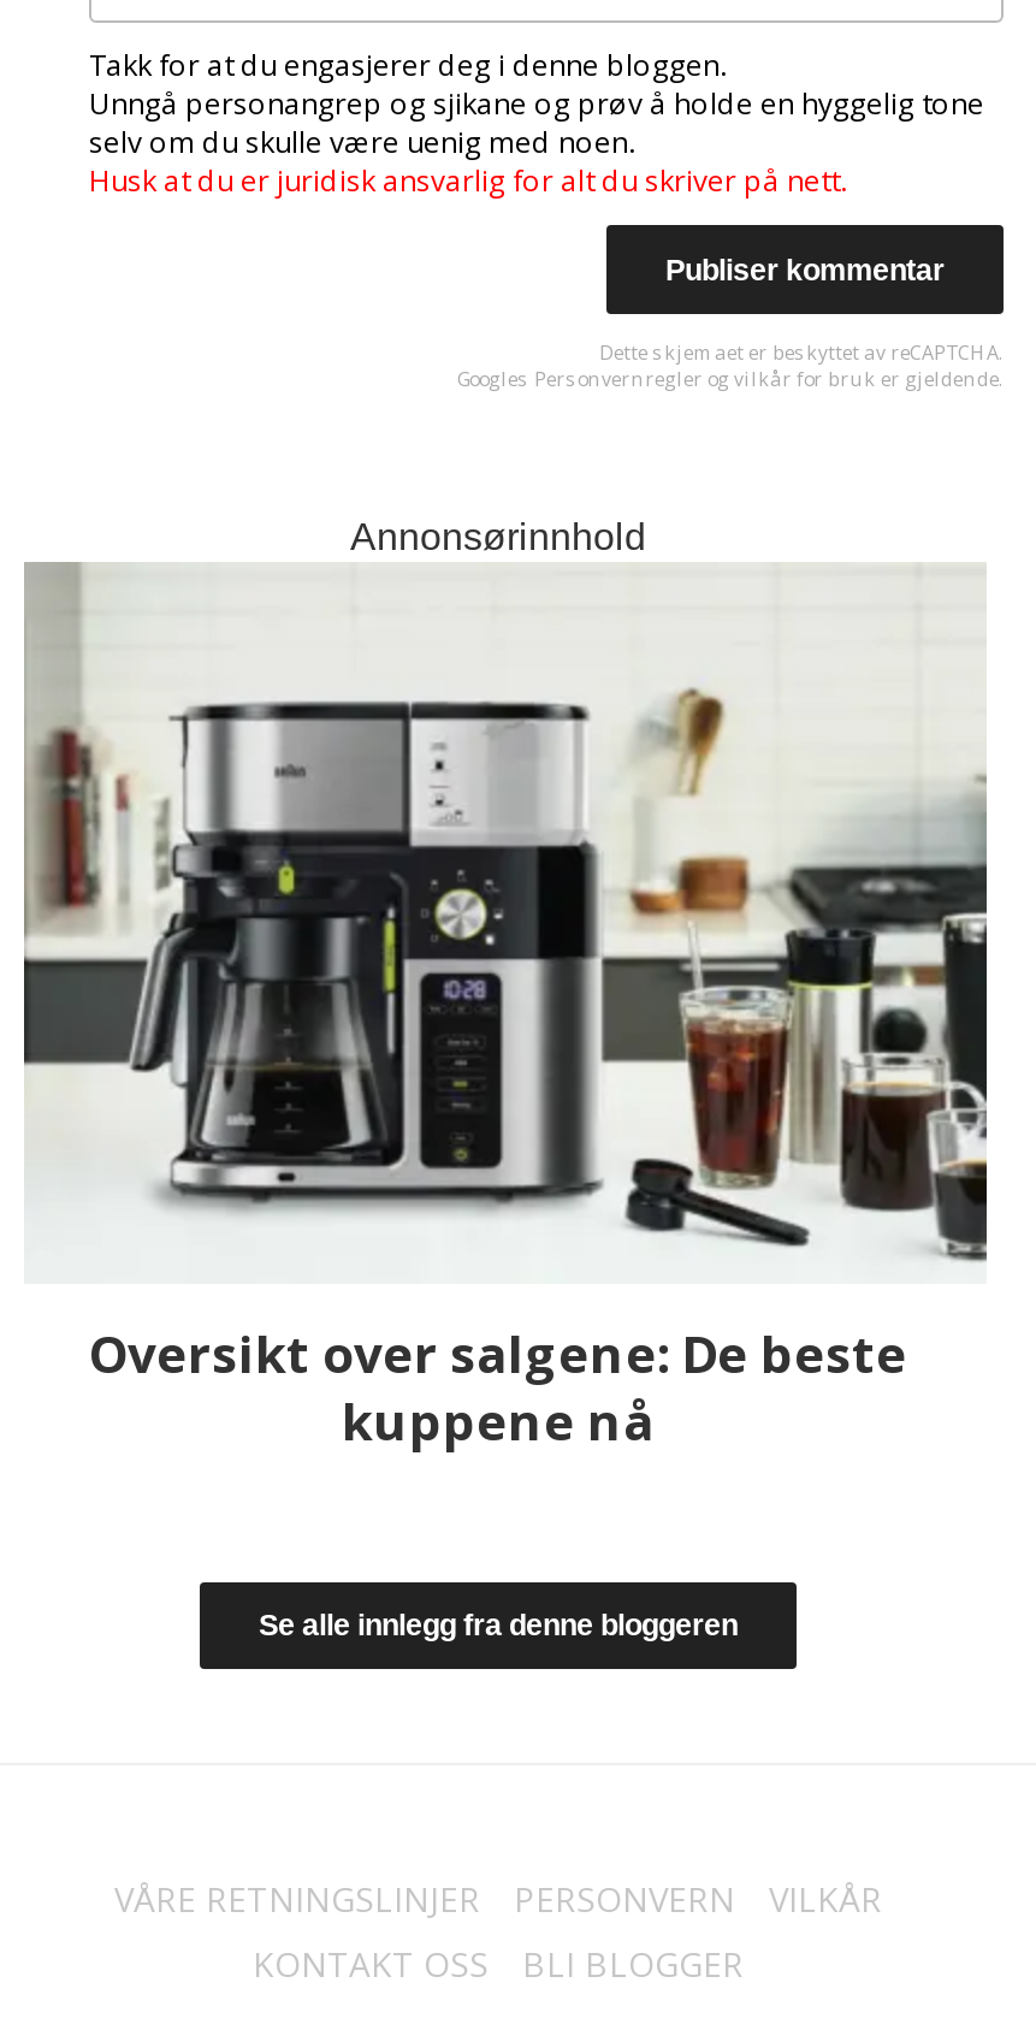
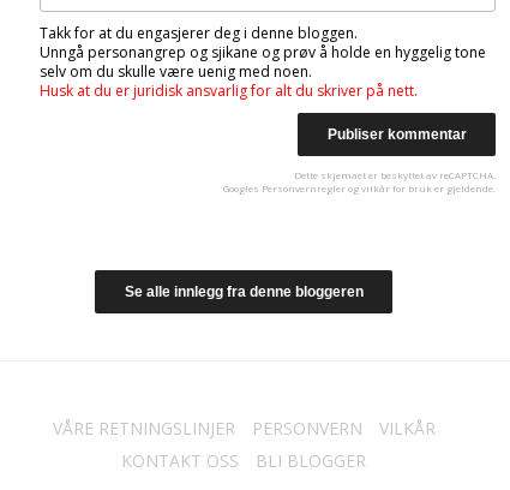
[350,516,646,557] Annonsørinnhold -> none
[22,561,989,1455] [image] | Oversikt over salgene: De beste | kuppene nå -> none

